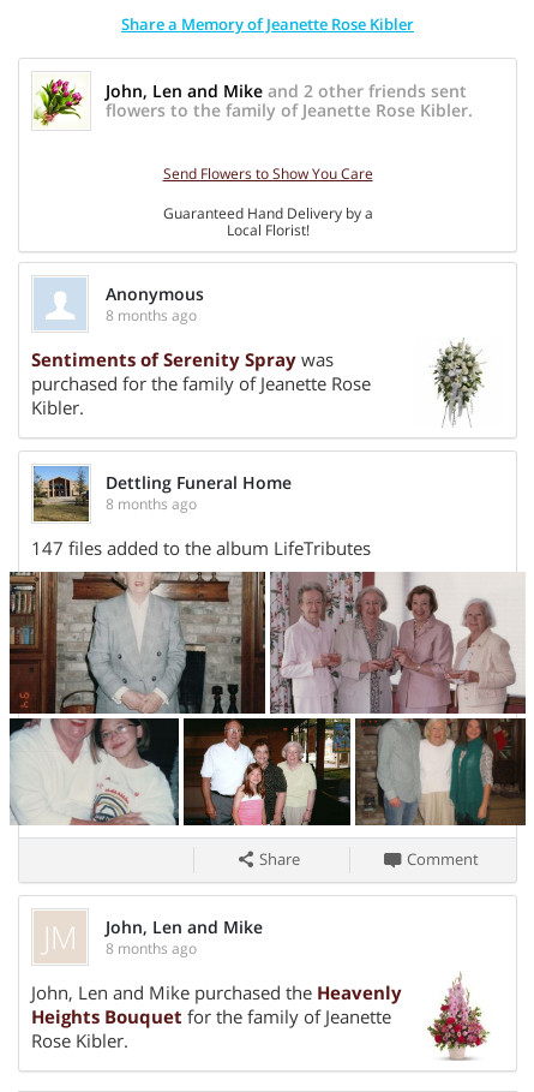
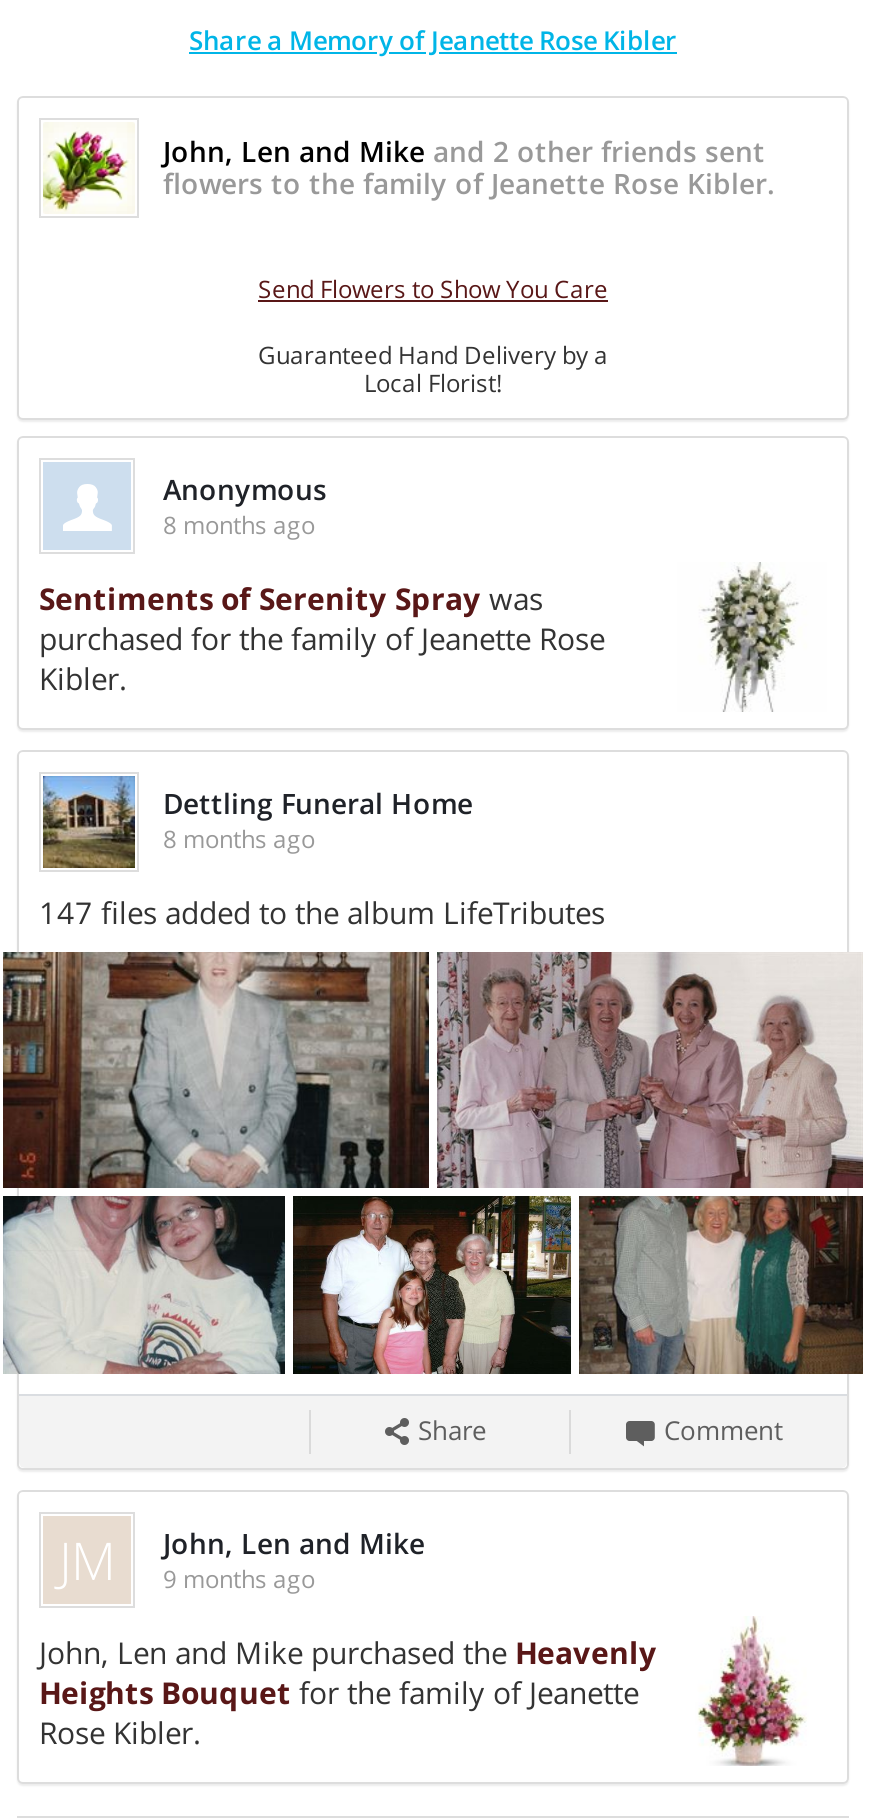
[106,939,197,959] 8 months ago -> [163,1563,315,1597] 9 months ago

